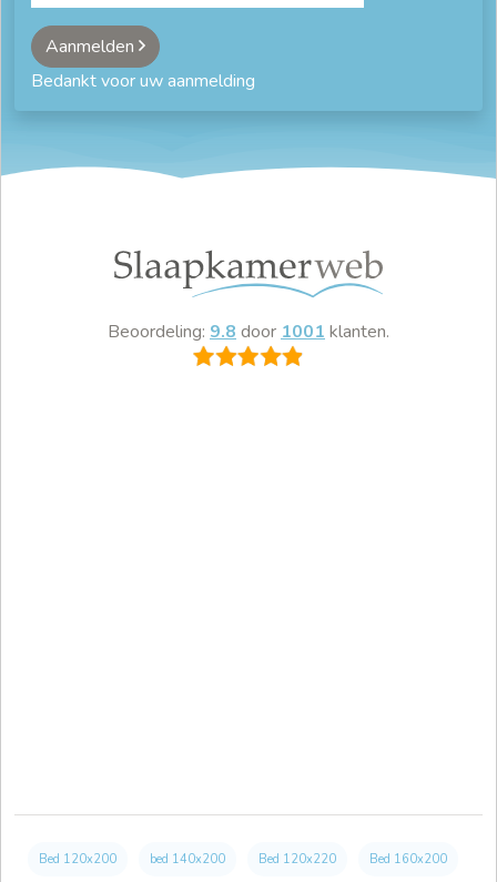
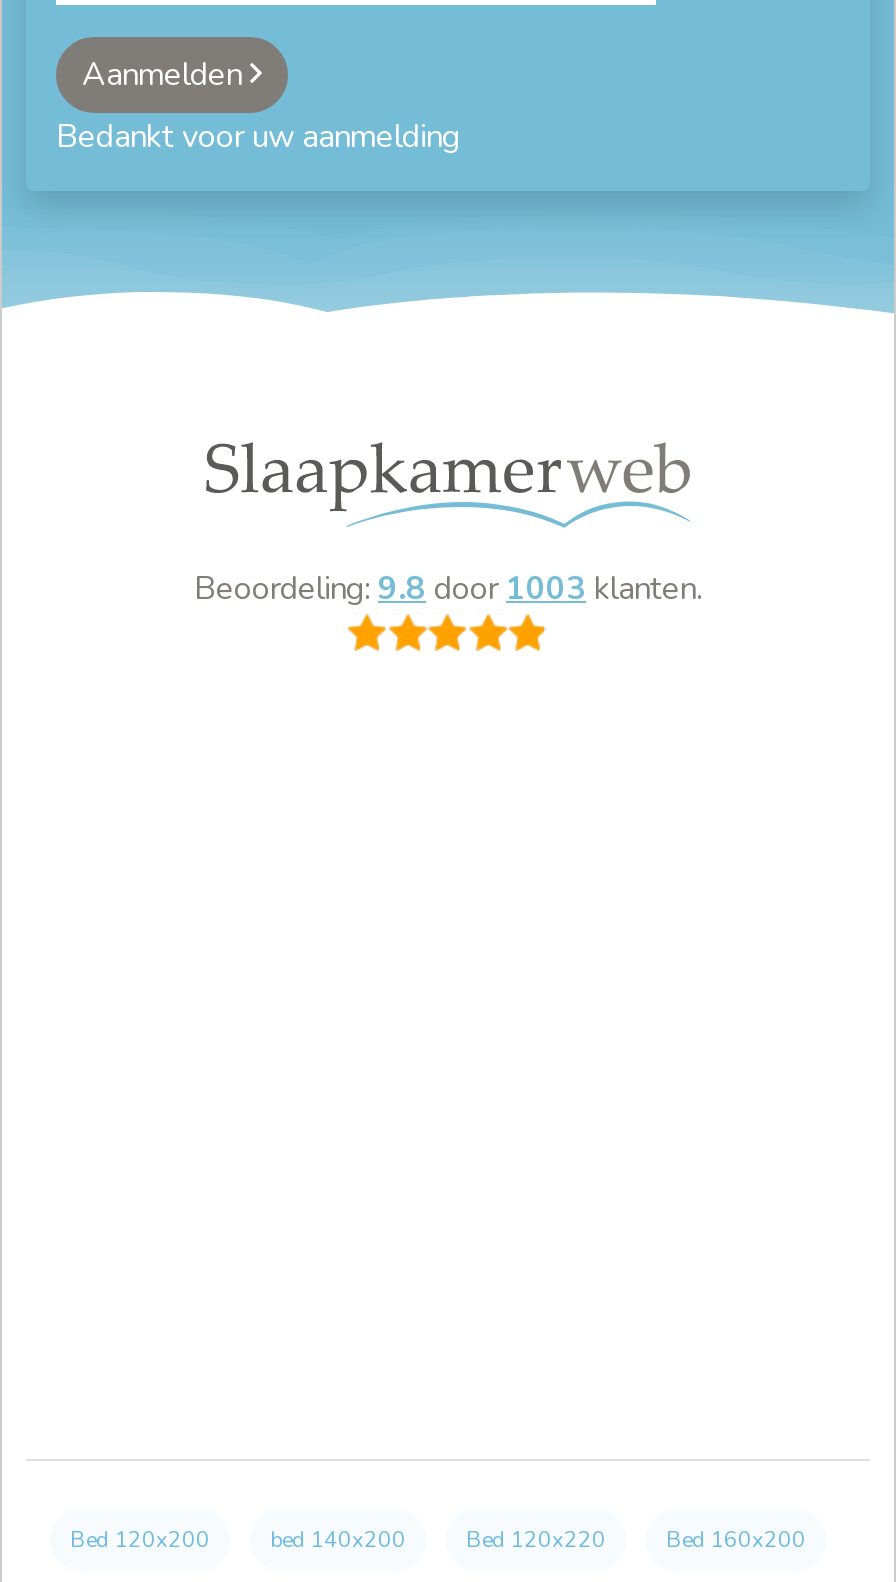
[108,320,389,344] Beoordeling: 9.8 door 1001 klanten. -> [194,568,702,612] Beoordeling: 9.8 door 1003 klanten.

